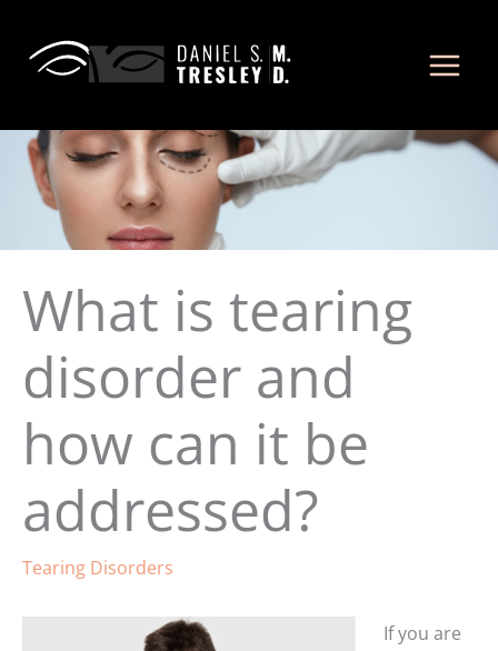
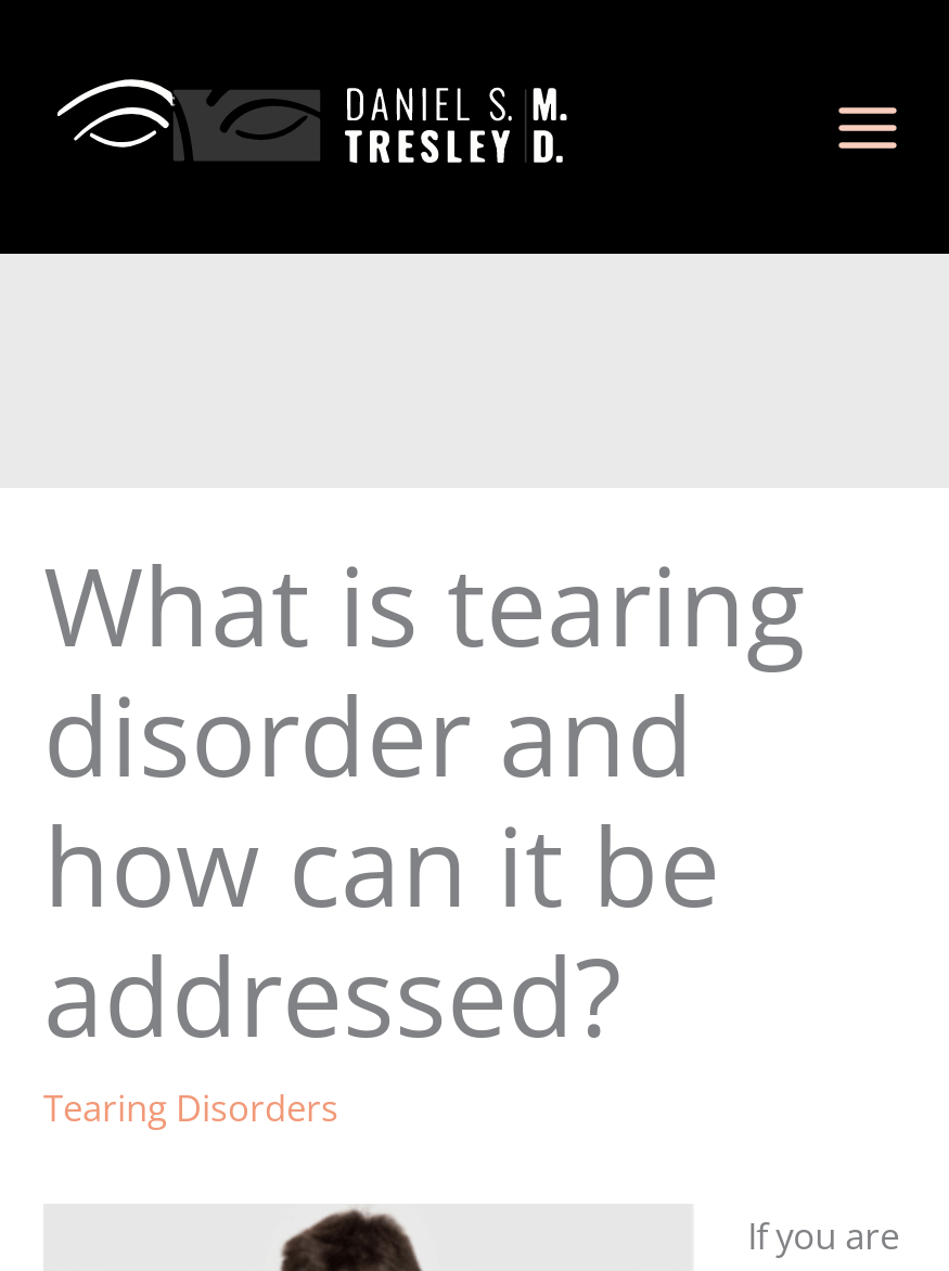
[3,129,495,251] [image] -> none

